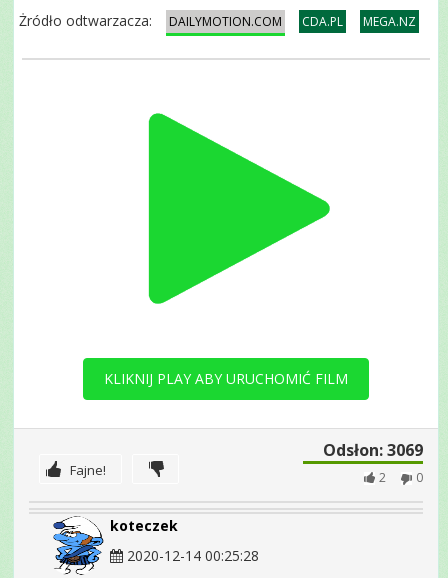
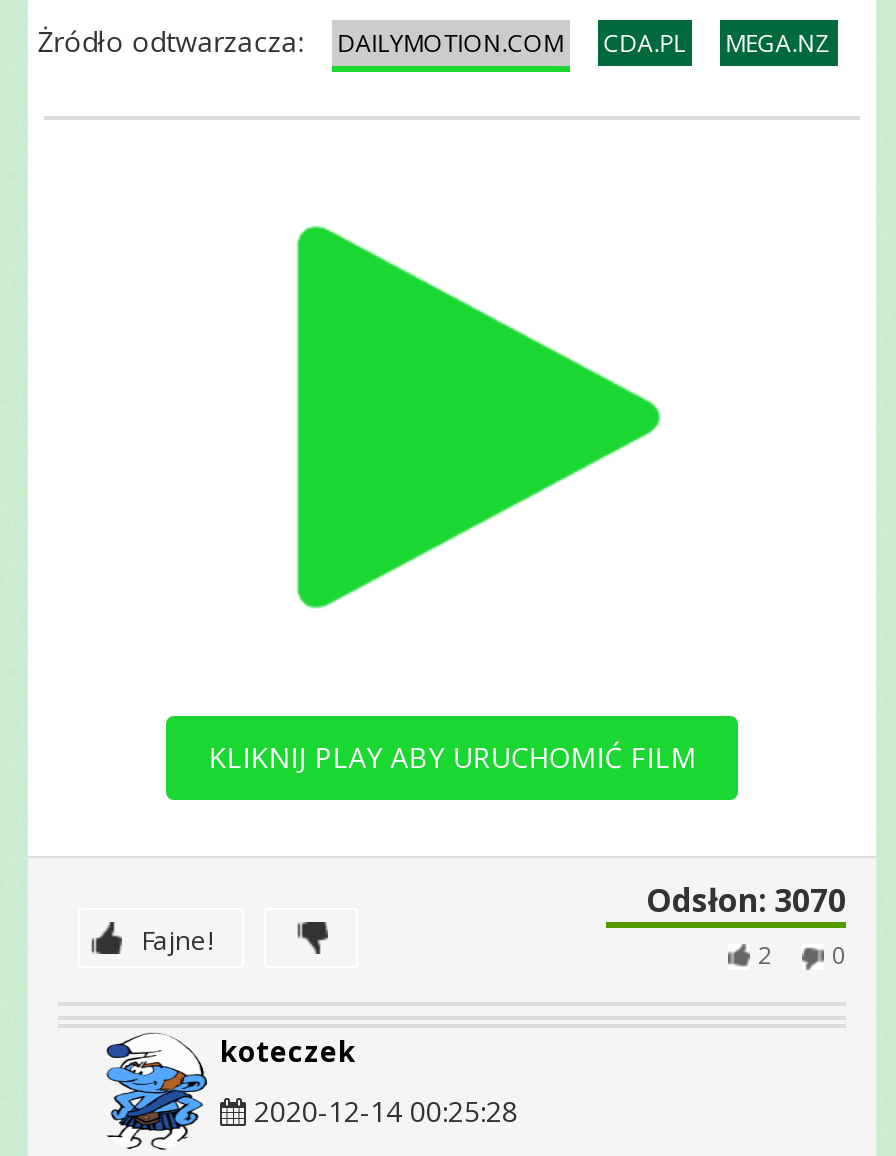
[323,439,423,461] Odsłon: 3069 -> [646,878,846,922] Odsłon: 3070

